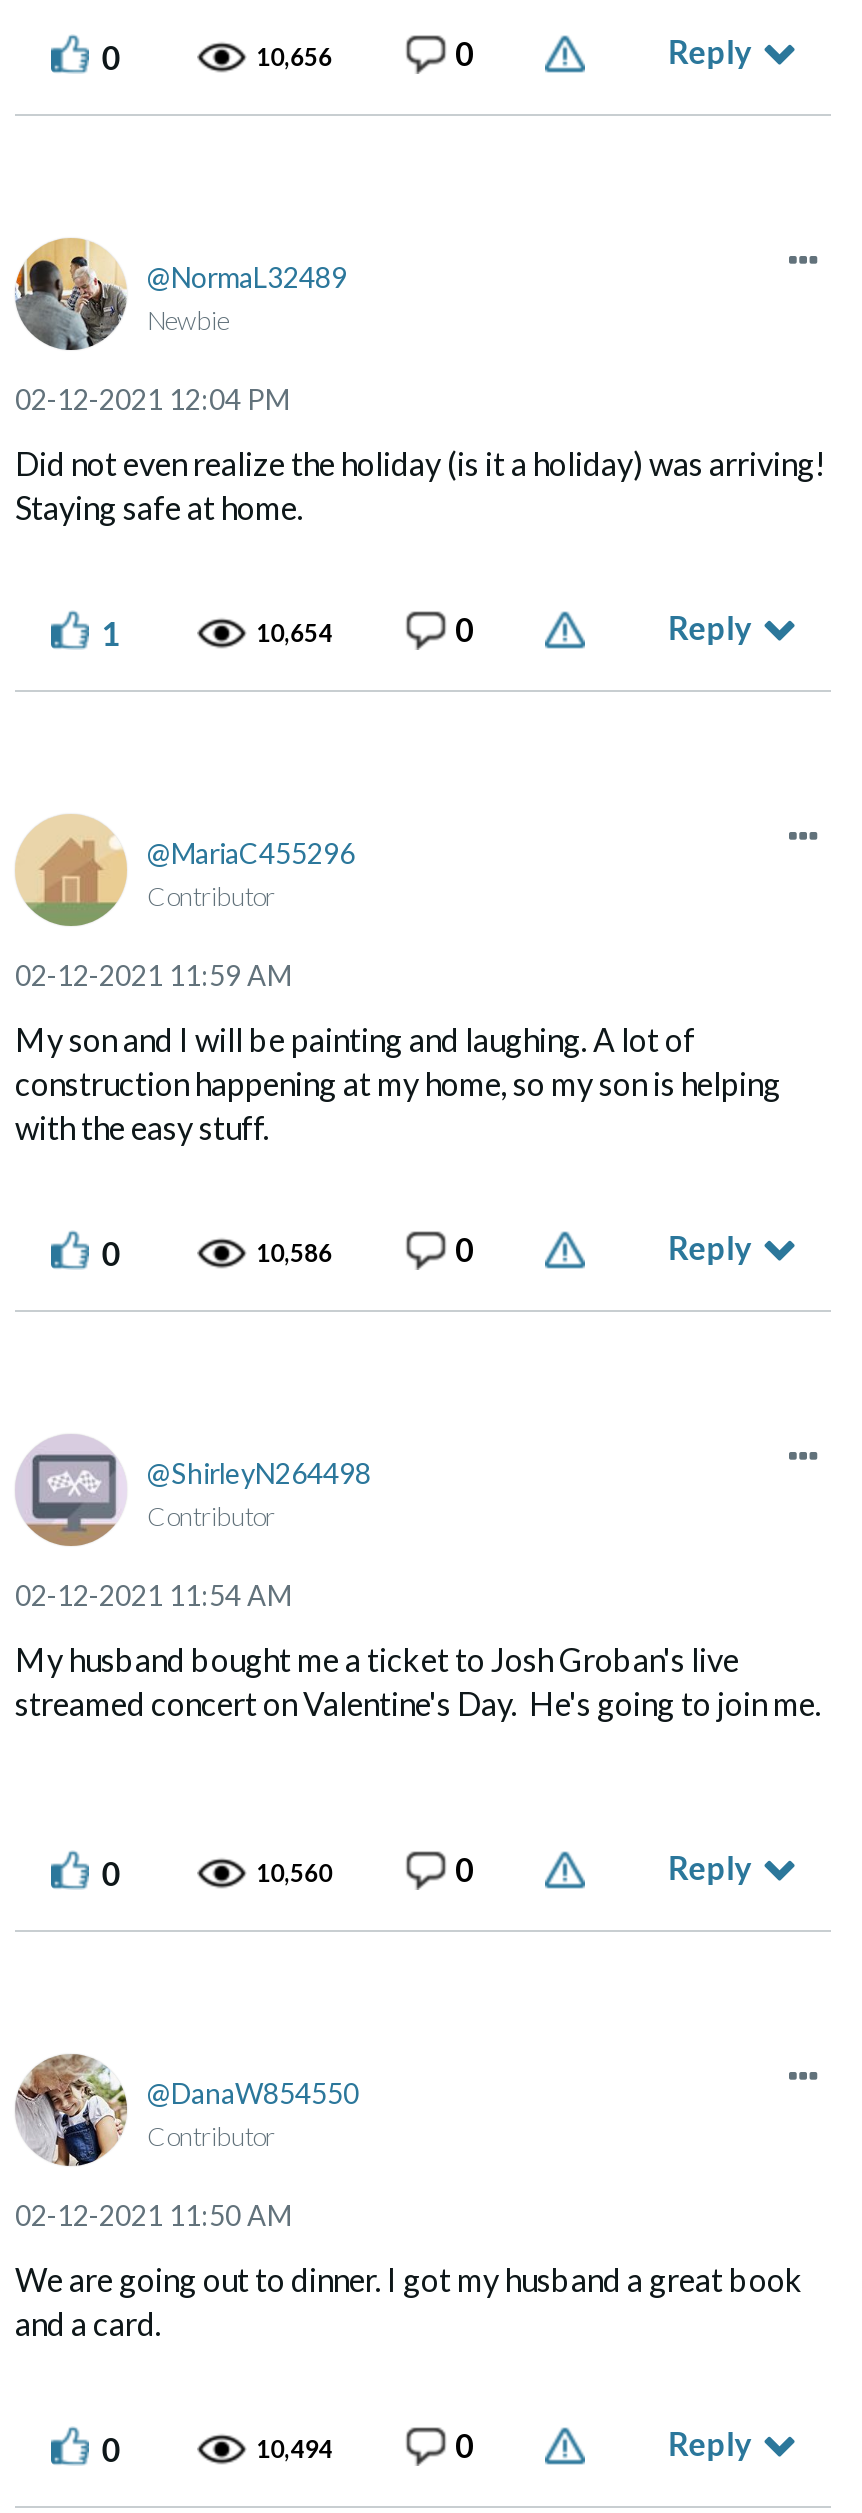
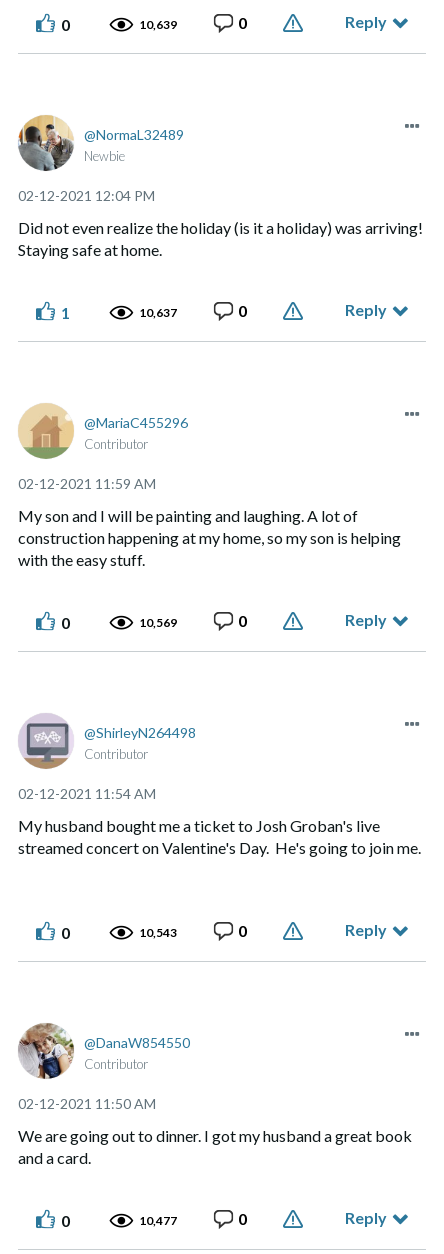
[256,41,332,71] 10,656 -> [139,17,177,32] 10,639
[256,617,332,647] 10,654 -> [139,305,177,320] 10,637
[256,1237,332,1267] 10,586 -> [139,615,177,630] 10,569
[256,1857,332,1887] 10,560 -> [139,925,177,940] 10,543
[256,2433,332,2463] 10,494 -> [139,1213,177,1228] 10,477

